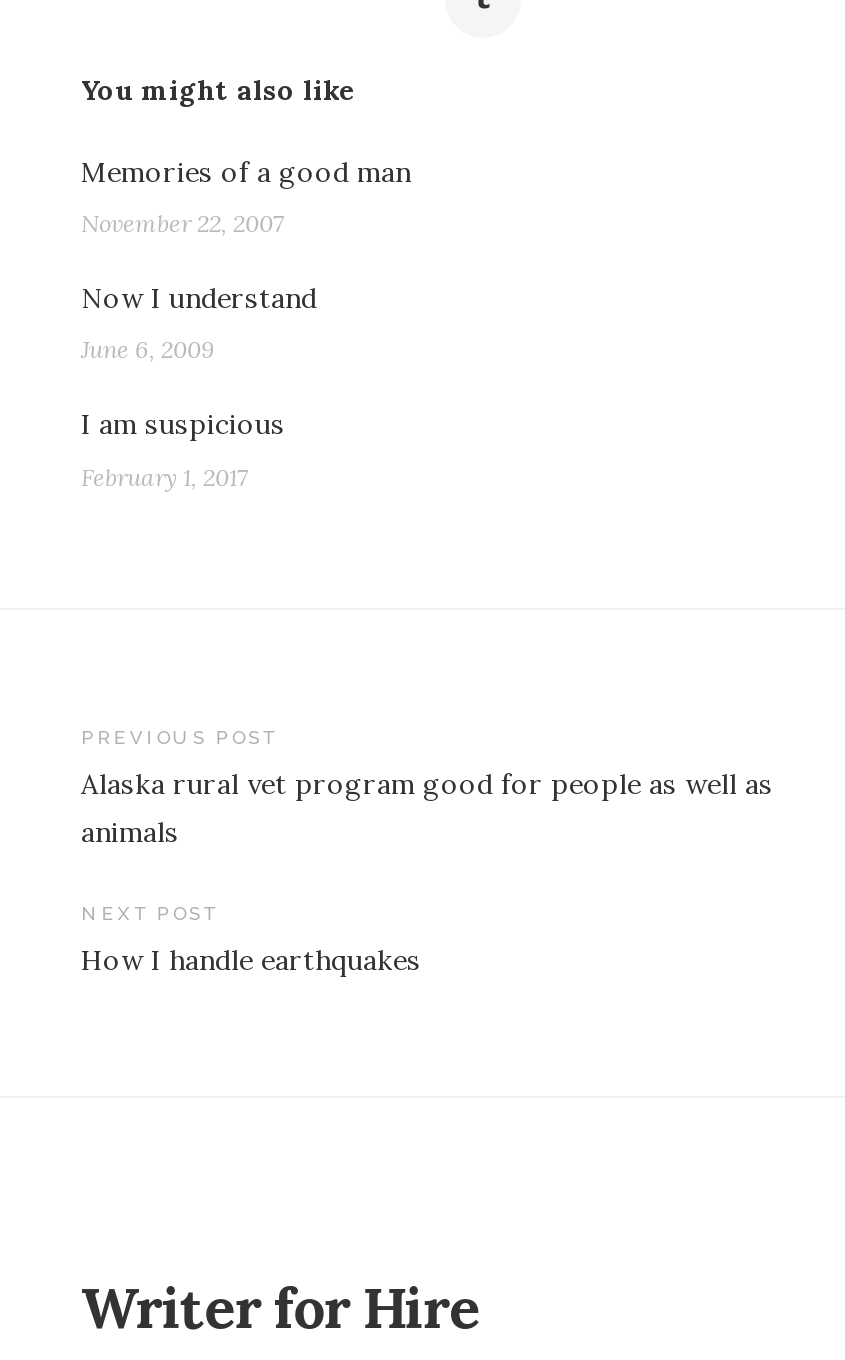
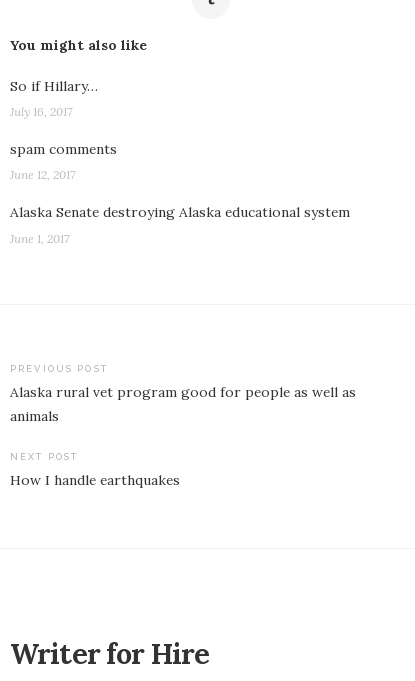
[81,153,411,189] Memories of a good man -> [10,77,98,95] So if Hillary…
[81,208,283,238] November 22, 2007 -> [10,104,72,119] July 16, 2017
[81,280,317,316] Now I understand -> [10,140,117,158] spam comments
[81,335,215,365] June 6, 2009 -> [10,167,75,182] June 12, 2017
[81,407,285,443] I am suspicious -> [10,203,350,221] Alaska Senate destroying Alaska educational system
[81,462,247,492] February 1, 2017 -> [10,231,69,246] June 1, 2017

